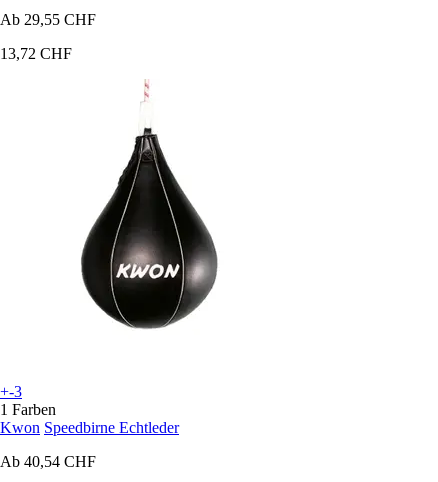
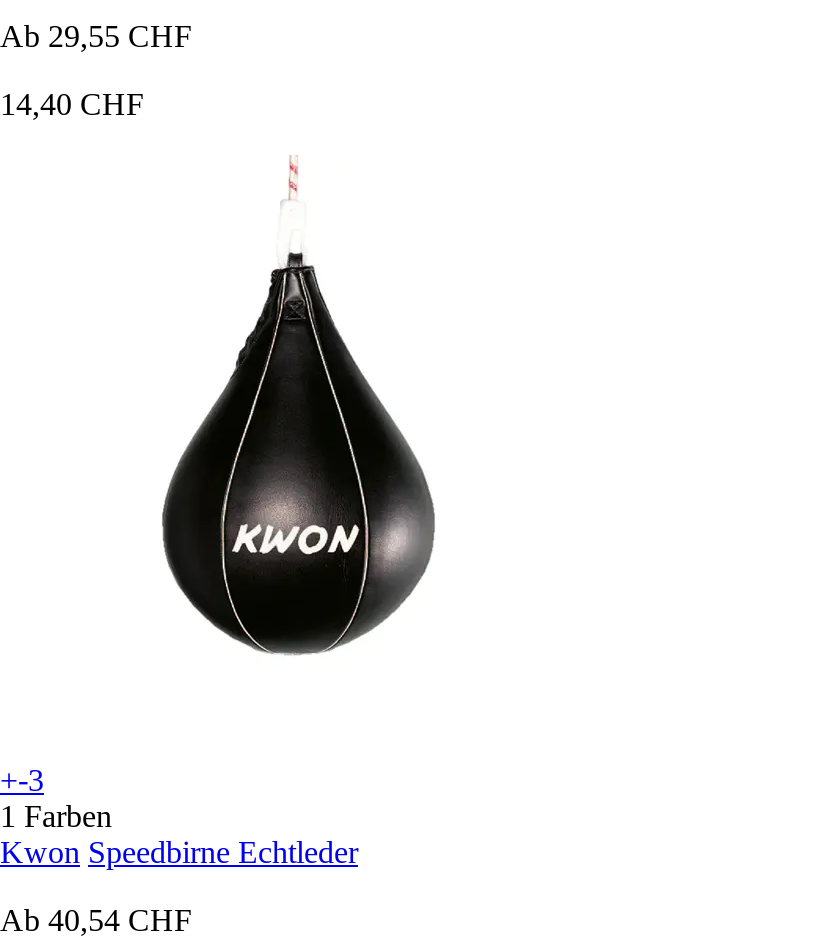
[0,45,72,62] 13,72 CHF -> [0,87,144,121] 14,40 CHF

